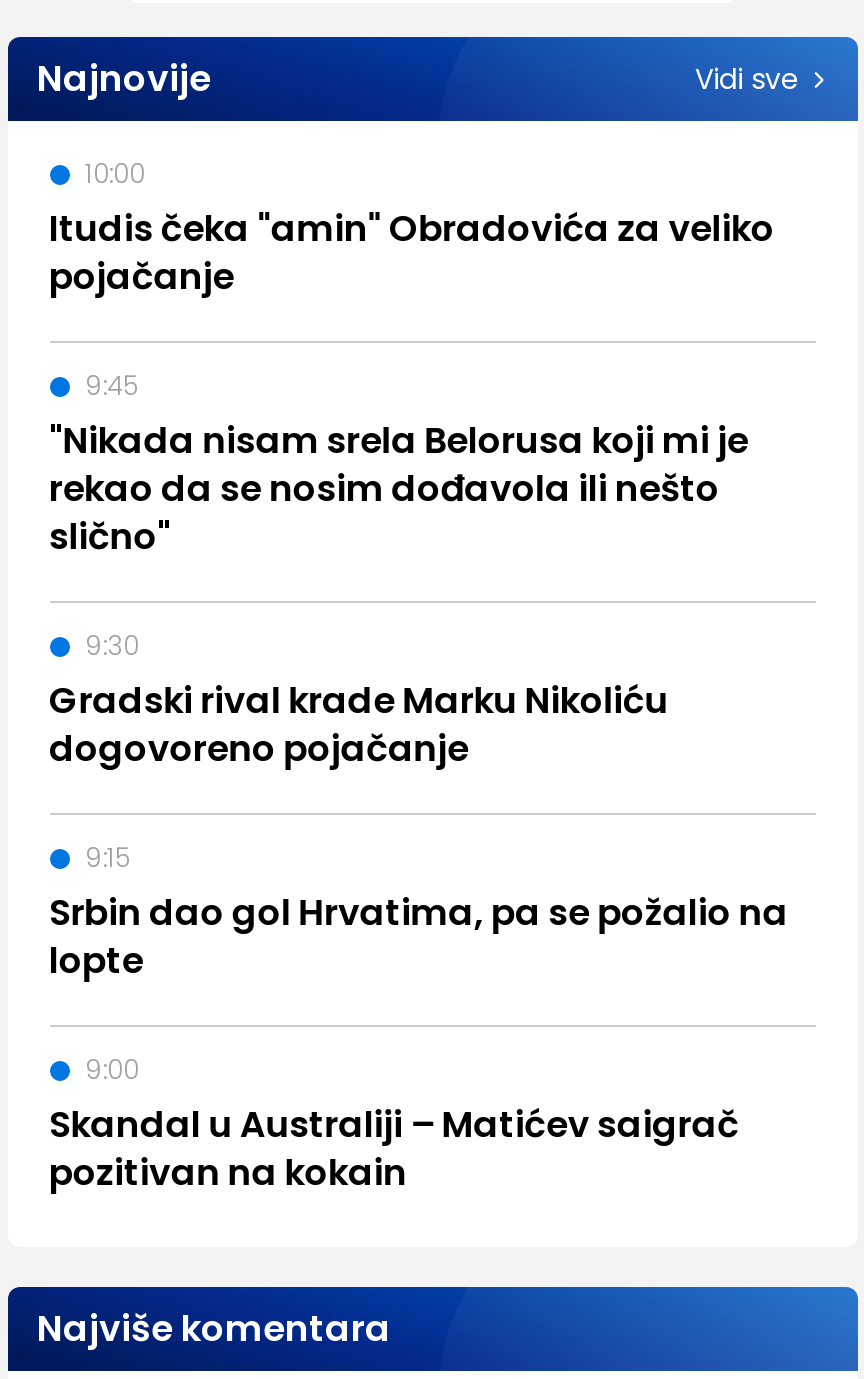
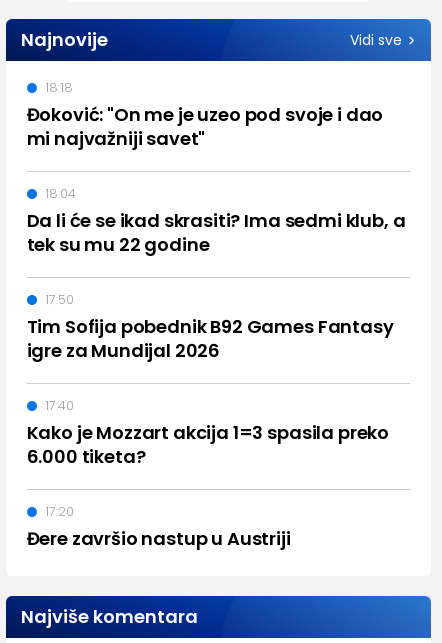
[85,156,145,194] 10:00 -> [44,78,72,97] 18:18
[49,204,775,302] Itudis čeka "amin" Obradovića za veliko | pojačanje -> [26,102,383,151] Đoković: "On me je uzeo pod svoje i dao | mi najvažniji savet"
[85,368,139,406] 9:45 -> [44,184,75,203] 18:04
[49,416,749,562] "Nikada nisam srela Belorusa koji mi je | rekao da se nosim dođavola ili nešto | slično" -> [26,208,405,257] Da li će se ikad skrasiti? Ima sedmi klub, a | tek su mu 22 godine
[85,628,139,666] 9:30 -> [44,290,73,309] 17:50
[49,676,668,774] Gradski rival krade Marku Nikoliću | dogovoreno pojačanje -> [26,314,394,363] Tim Sofija pobednik B92 Games Fantasy | igre za Mundijal 2026
[85,840,131,878] 9:15 -> [44,396,73,415] 17:40
[49,888,788,986] Srbin dao gol Hrvatima, pa se požalio na | lopte -> [26,420,389,469] Kako je Mozzart akcija 1=3 spasila preko | 6.000 tiketa?
[85,1052,139,1090] 9:00 -> [44,502,73,521] 17:20
[49,1100,739,1198] Skandal u Australiji – Matićev saigrač | pozitivan na kokain -> [26,526,291,551] Đere završio nastup u Austriji

